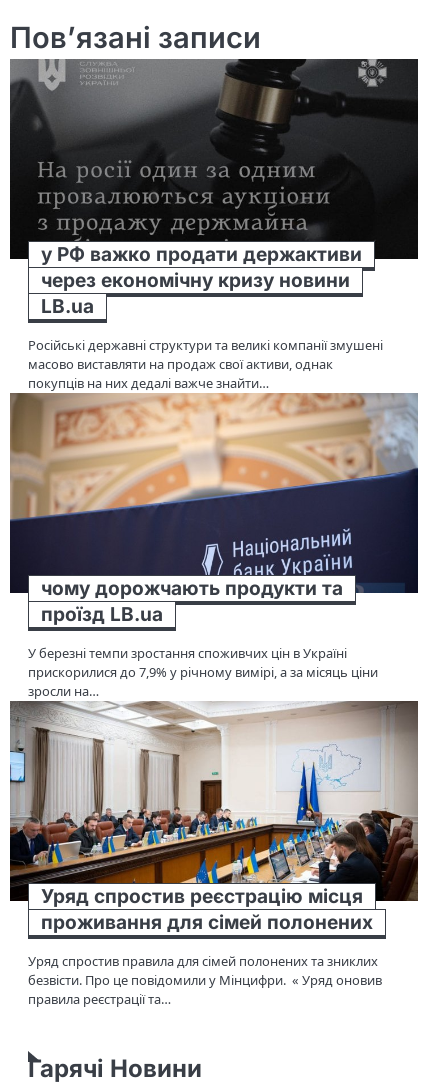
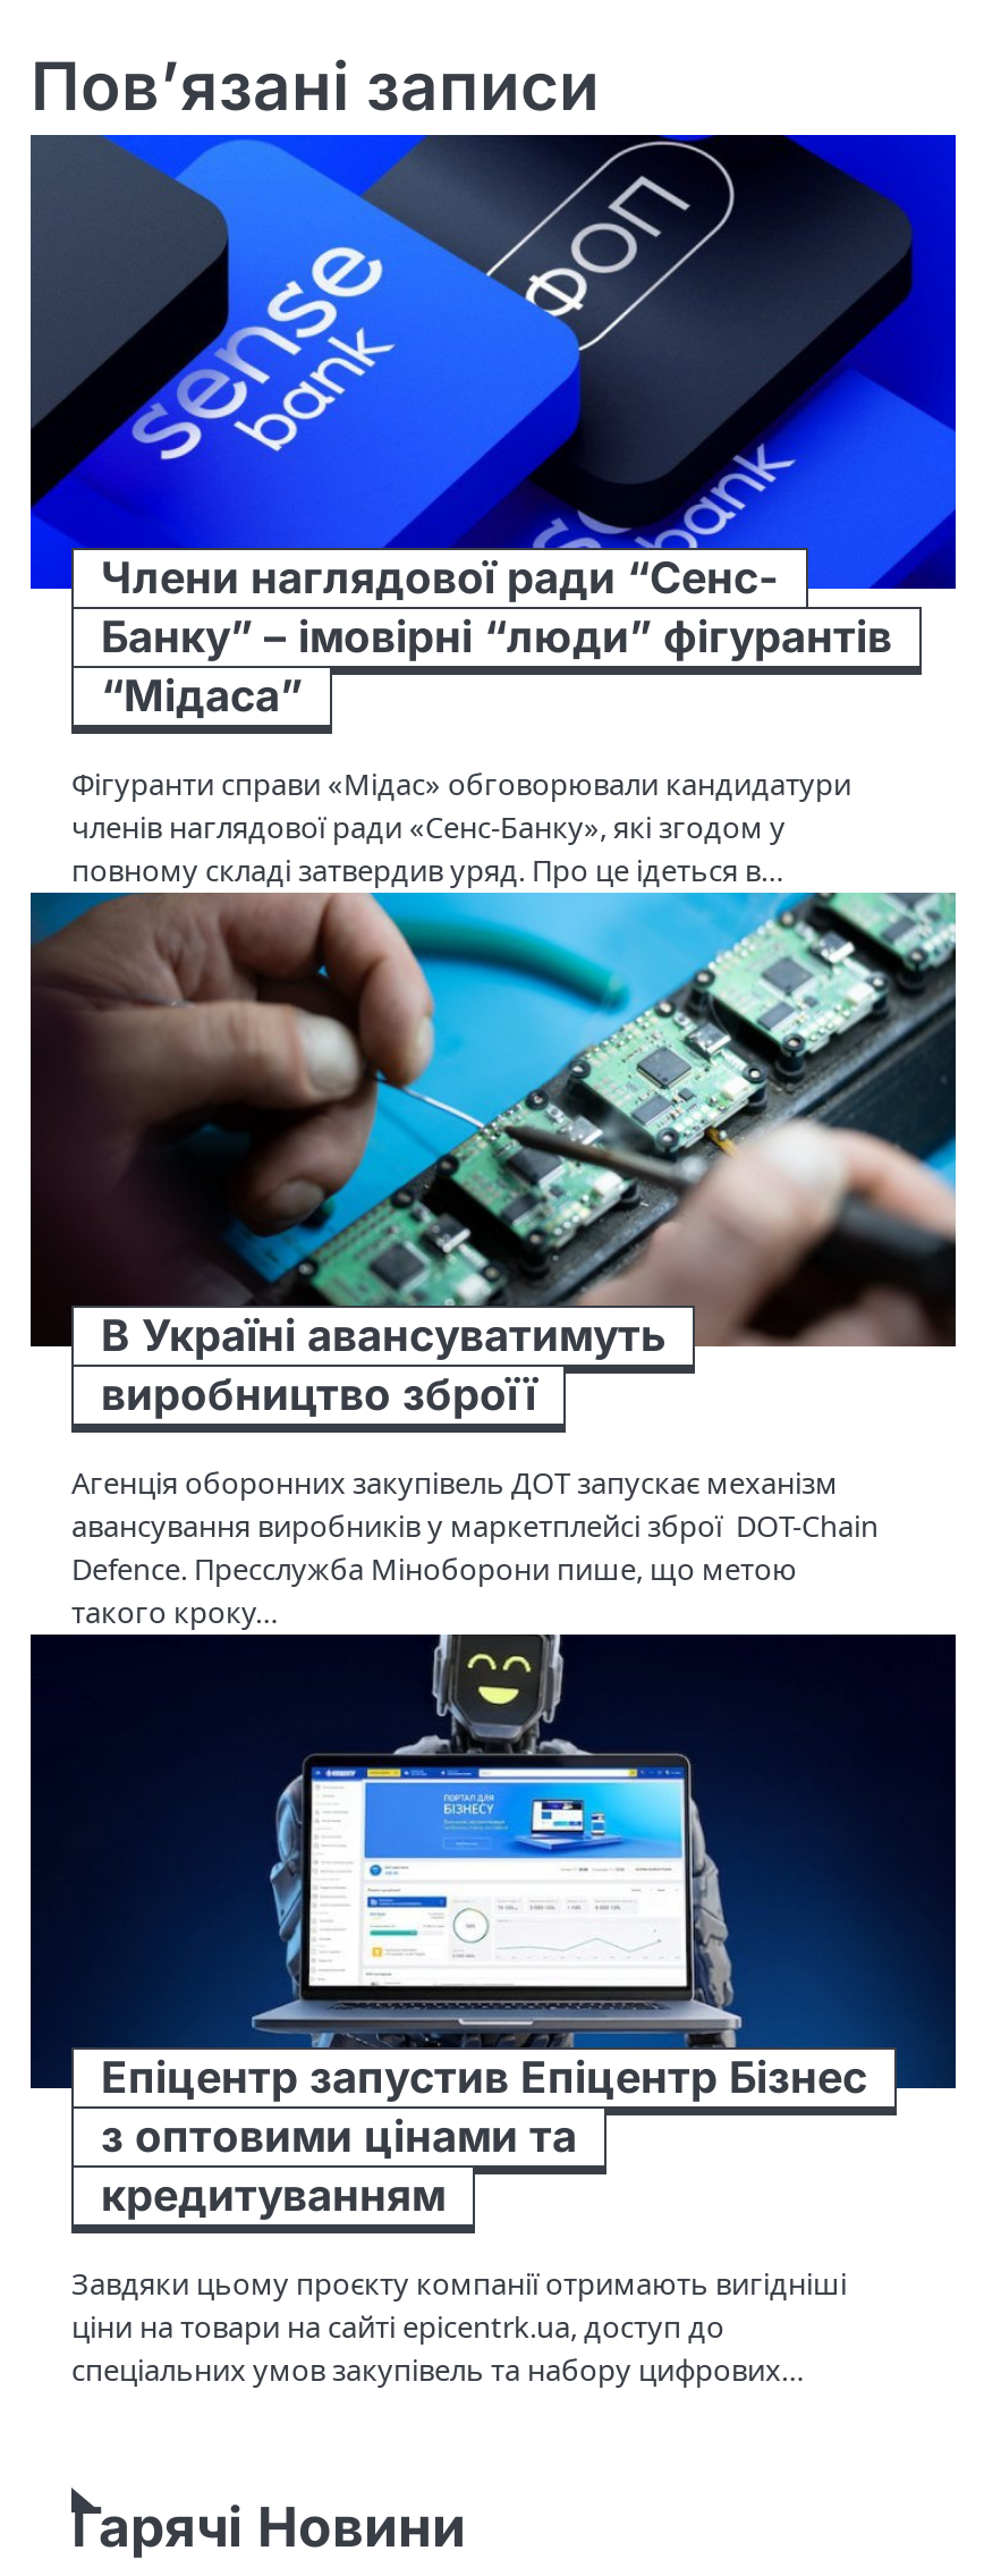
[9,58,419,318] [image] | у РФ важко продати держактиви | через економічну кризу новини | LB.ua -> [28,133,958,723] [image] | Члени наглядової ради “Сенс- | Банку” – імовірні “люди” фігурантів | “Мідаса”
[28,336,383,392] Російські державні структури та великі компанії змушені | масово виставляти на продаж свої активи, однак | покупців на них дедалі важче знайти… -> [71,763,851,890] Фігуранти справи «Мідас» обговорювали кандидатури | членів наглядової ради «Сенс-Банку», які згодом у | повному складі затвердив уряд. Про це ідеться в…
[9,392,418,626] [image] | чому дорожчають продукти та | проїзд LB.ua -> [28,890,958,1421] [image] | В Україні авансуватимуть | виробництво зброїї
[28,644,378,700] У березні темпи зростання споживчих цін в Україні | прискорилися до 7,9% у річному вимірі, а за місяць ціни | зросли на… -> [71,1462,879,1632] Агенція оборонних закупівель ДОТ запускає механізм | авансування виробників у маркетплейсі зброї DOT-Chain | Defence. Пресслужба Міноборони пише, що метою | такого кроку…
[9,700,419,934] [image] | Уряд спростив реєстрацію місця | проживання для сімей полонених -> [28,1632,958,2222] [image] | Епіцентр запустив Епіцентр Бізнес | з оптовими цінами та | кредитуванням
[28,952,382,1008] Уряд спростив правила для сімей полонених та зниклих | безвісти. Про це повідомили у Мінцифри. « Уряд оновив | правила реєстрації та… -> [71,2263,847,2390] Завдяки цьому проєкту компанії отримають вигідніші | ціни на товари на сайті epicentrk.ua, доступ до | спеціальних умов закупівель та набору цифрових…

